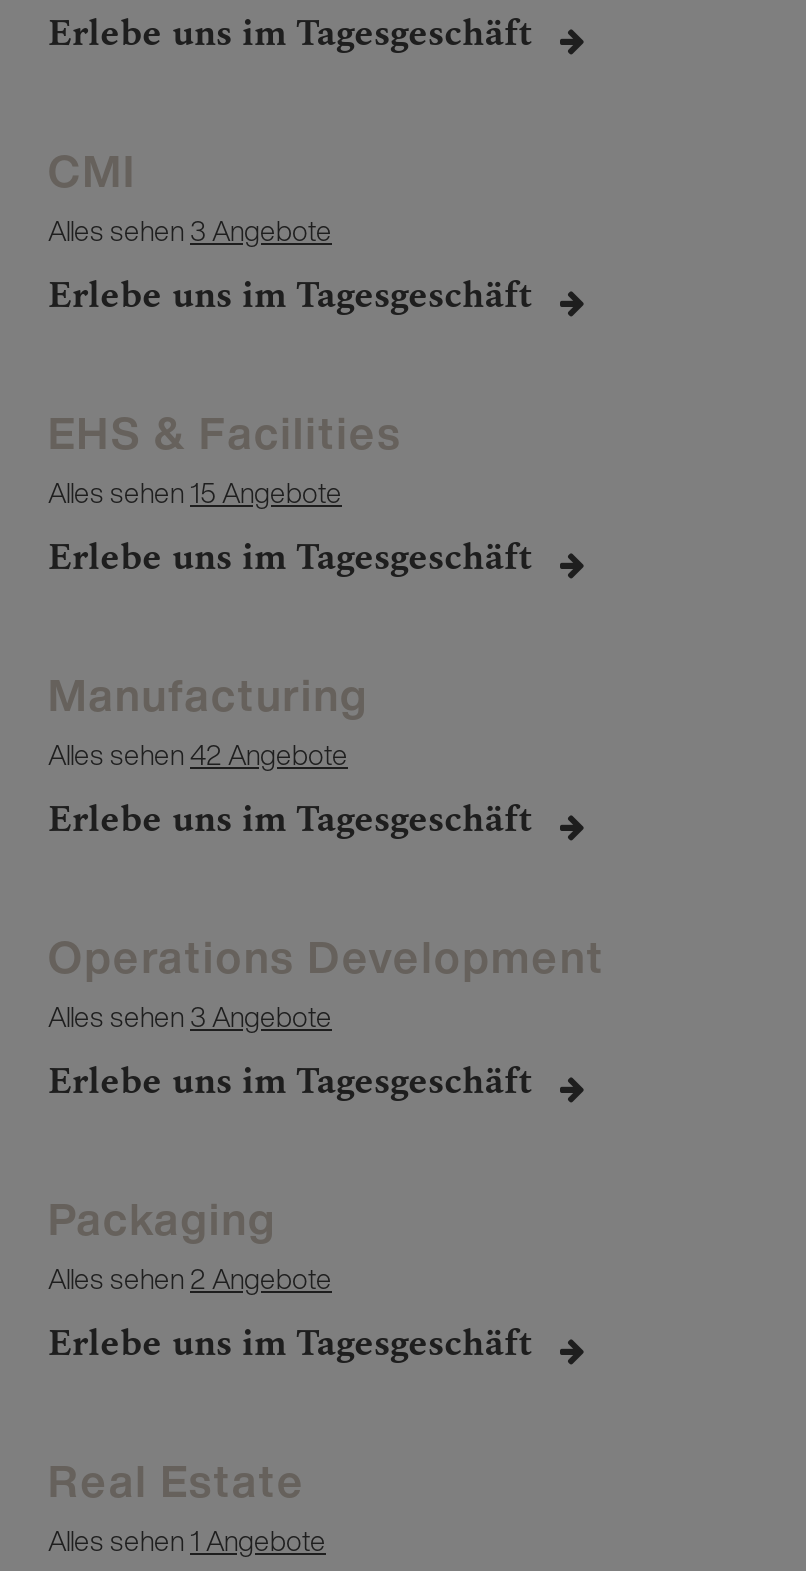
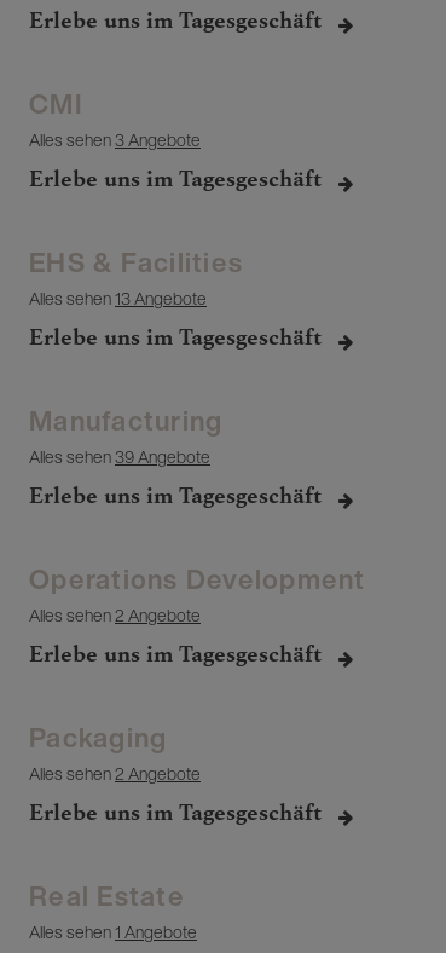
[48,471,342,513] Alles sehen 15 Angebote -> [29,285,207,311] Alles sehen 13 Angebote
[48,733,348,775] Alles sehen 42 Angebote -> [29,444,210,469] Alles sehen 39 Angebote
[48,995,332,1037] Alles sehen 3 Angebote -> [29,602,201,628] Alles sehen 2 Angebote

